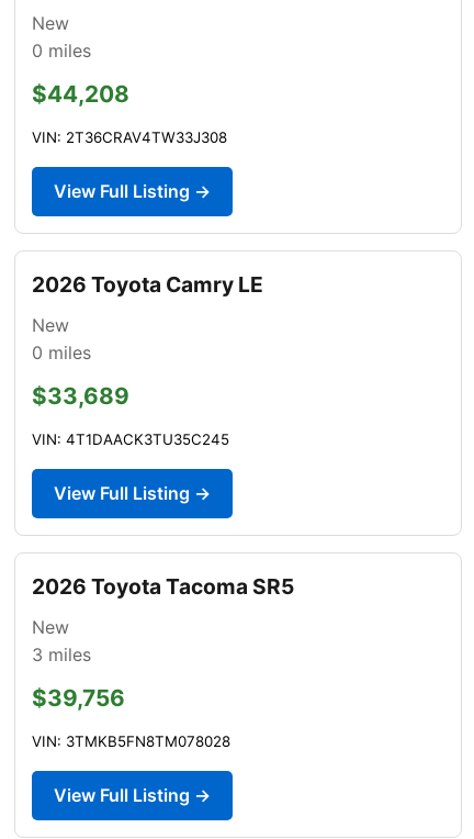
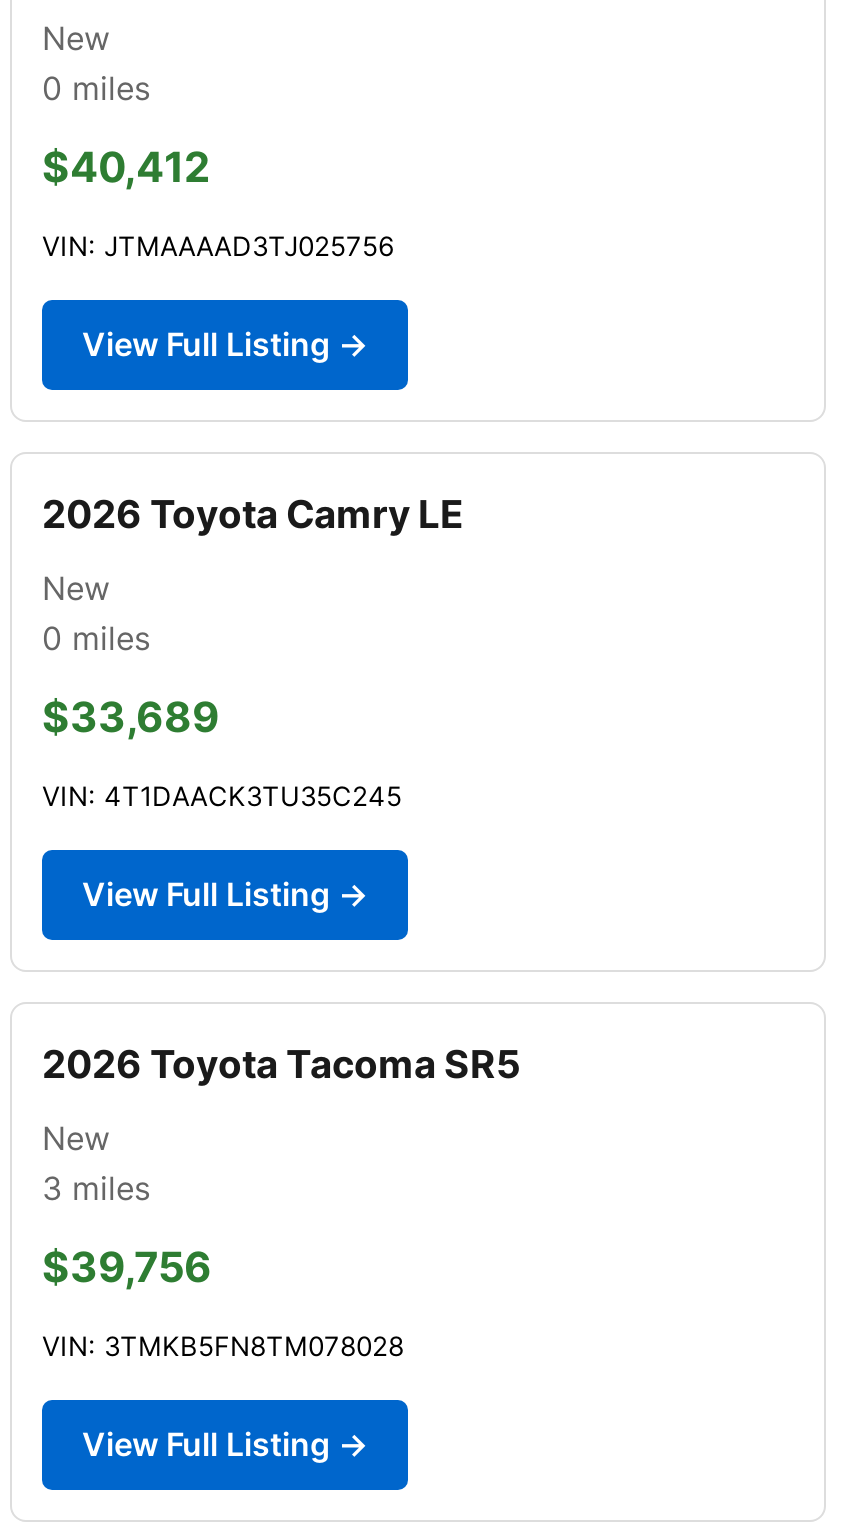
[32,80,129,108] $44,208 -> [42,142,210,192] $40,412
[32,128,227,146] VIN: 2T36CRAV4TW33J308 -> [42,230,394,262] VIN: JTMAAAAD3TJ025756

